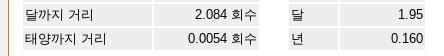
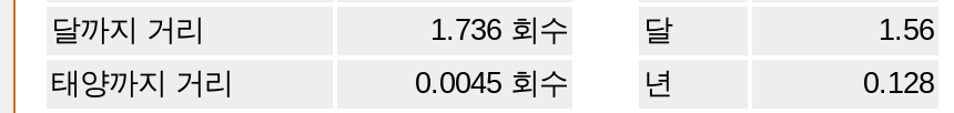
[195,7,257,22] 2.084 회수 -> [430,13,568,47] 1.736 회수
[398,7,423,22] 1.95 -> [879,13,934,47] 1.56
[188,31,257,46] 0.0054 회수 -> [415,66,568,100] 0.0045 회수
[391,31,423,46] 0.160 -> [863,66,934,100] 0.128

